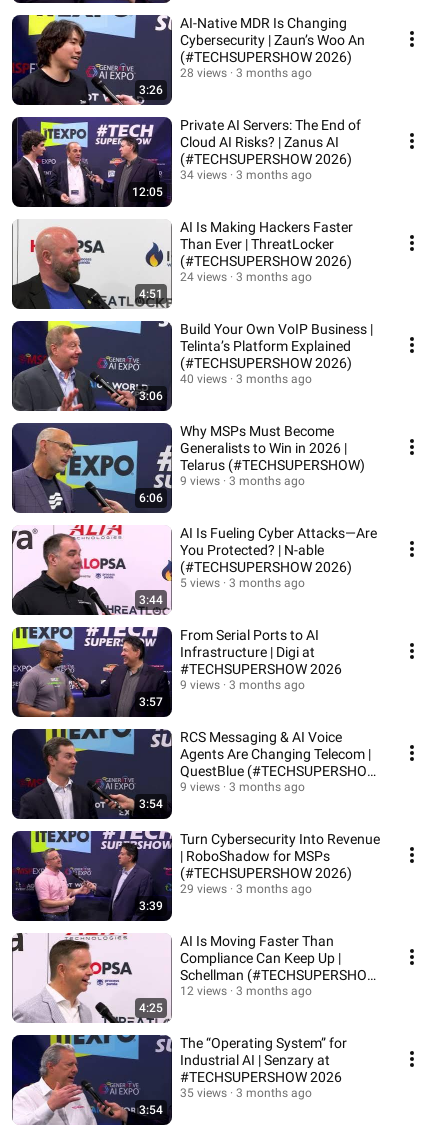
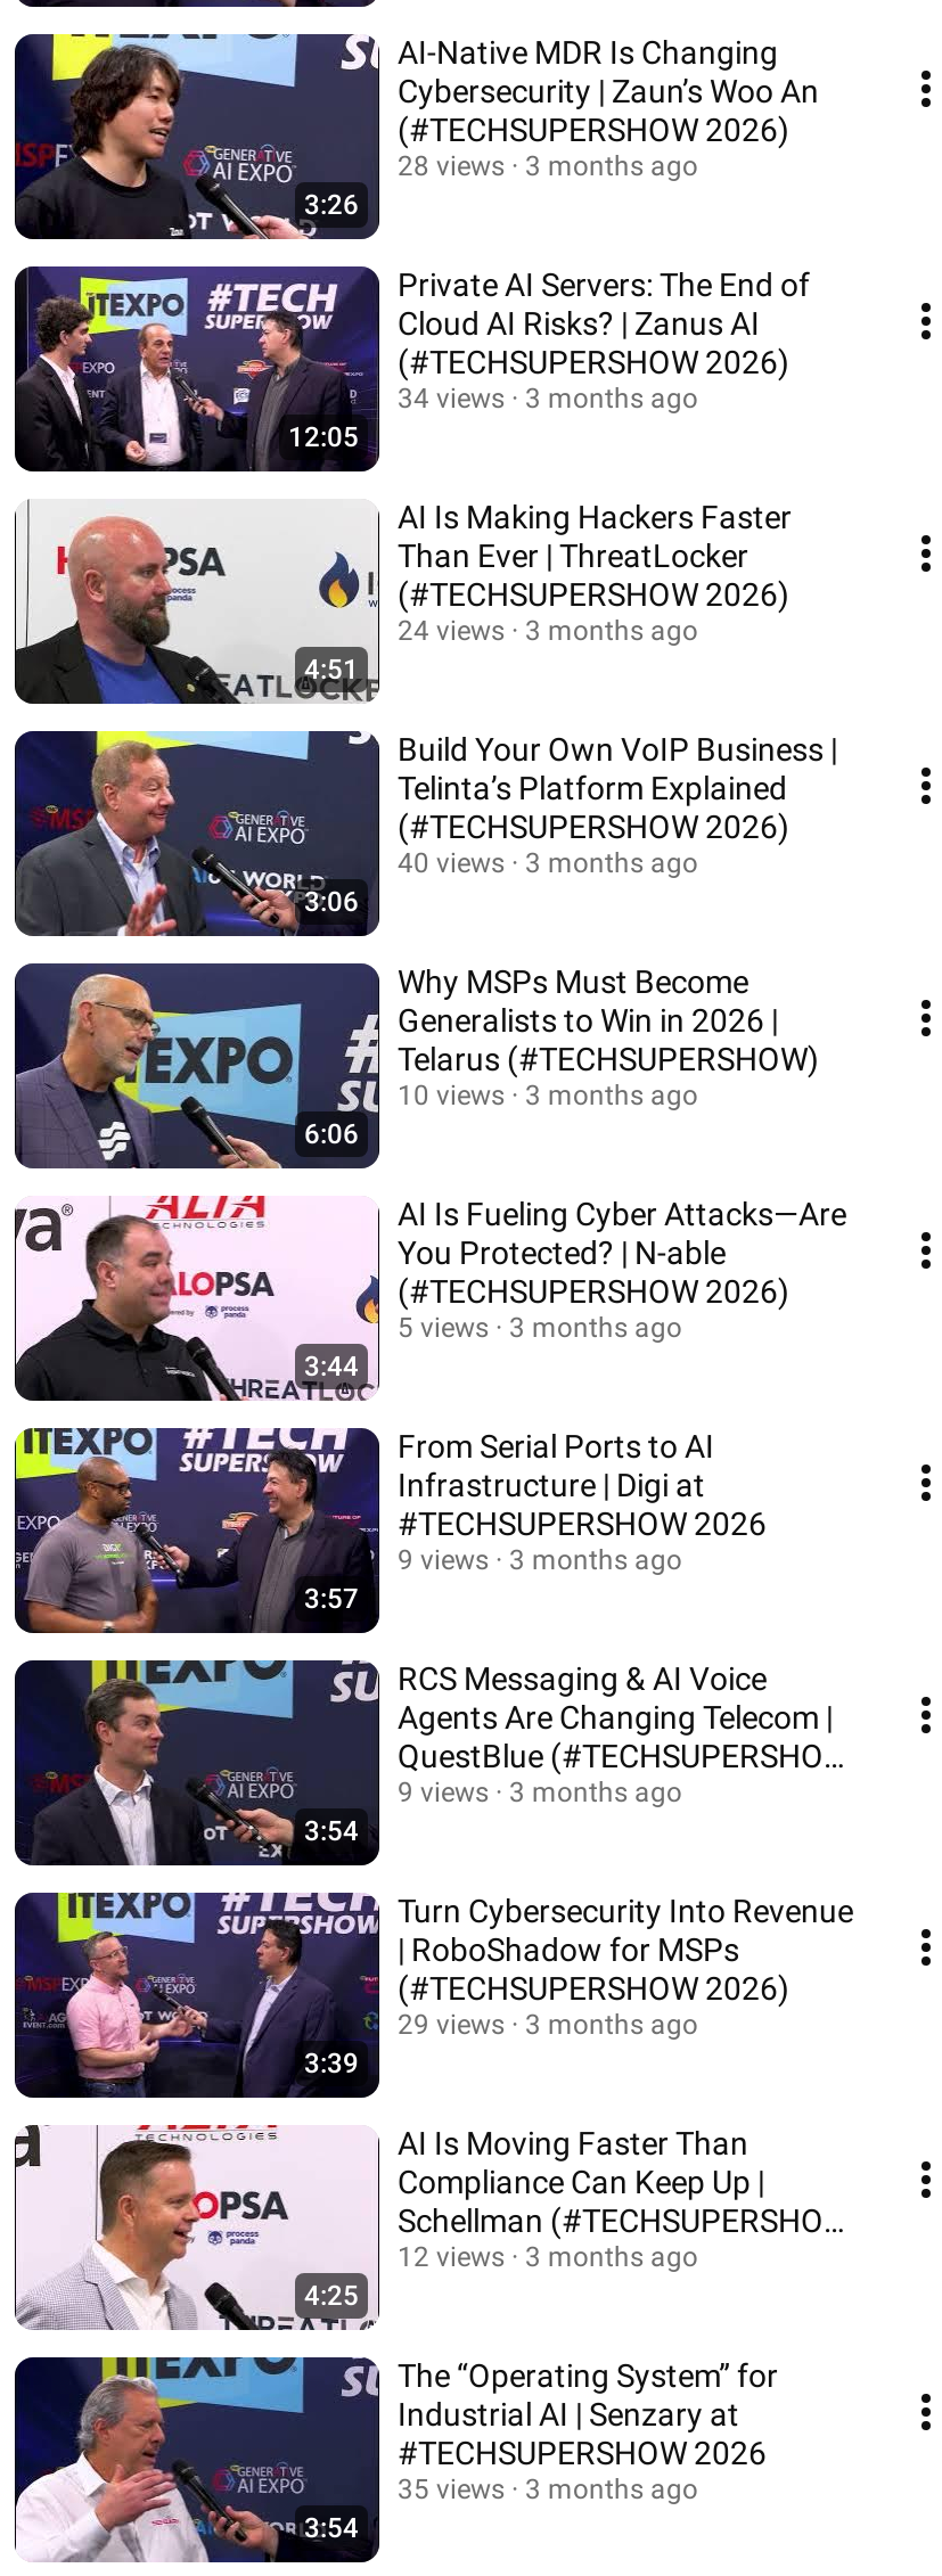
[180,474,305,488] 9 views 3 months ago -> [398,1080,698,1111] 10 views 3 months ago

